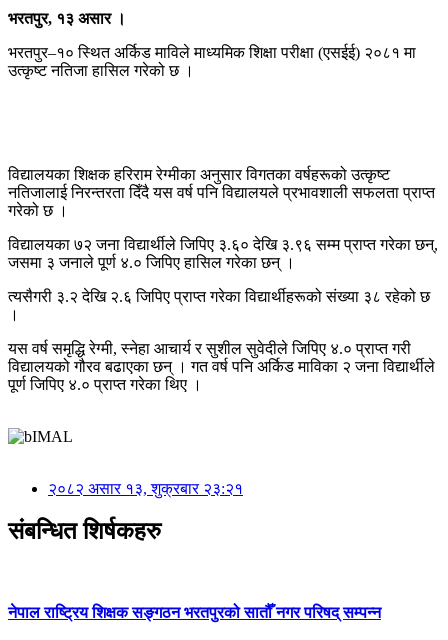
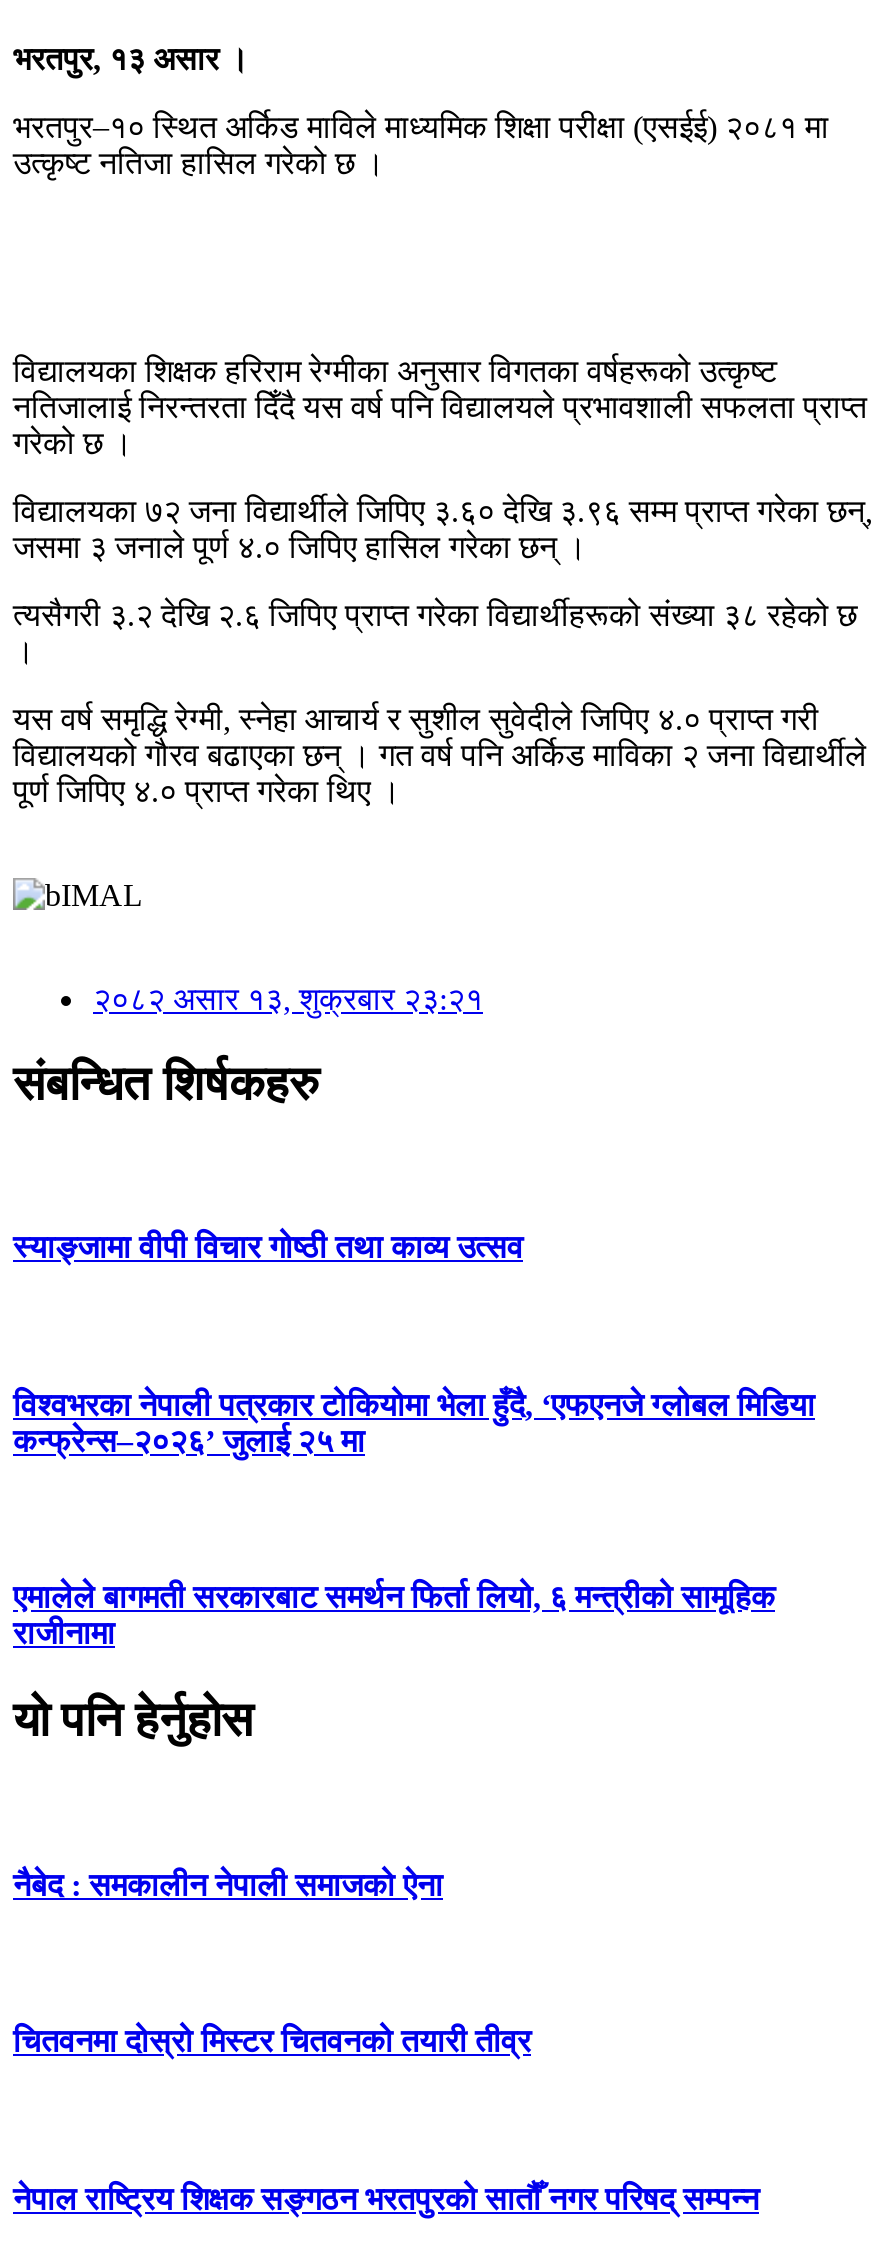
none -> [13,1230,523,1264] स्याङ्जामा वीपी विचार गोष्ठी तथा काव्य उत्सव
none -> [13,1387,815,1457] विश्वभरका नेपाली पत्रकार टोकियोमा भेला हुँदै, ‘एफएनजे ग्लोबल मिडिया | कन्फ्रेन्स–२०२६’ जुलाई २५ मा
none -> [13,1580,775,1901] एमालेले बागमती सरकारबाट समर्थन फिर्ता लियो, ६ मन्त्रीको सामूहिक | राजीनामा | यो पनि हेर्नुहोस | नैबेद : समकालीन नेपाली समाजको ऐना
none -> [13,2024,531,2058] चितवनमा दोस्रो मिस्टर चितवनको तयारी तीव्र

